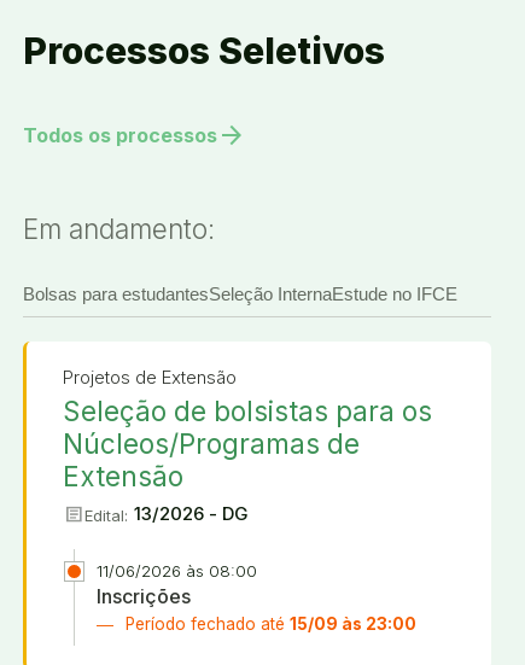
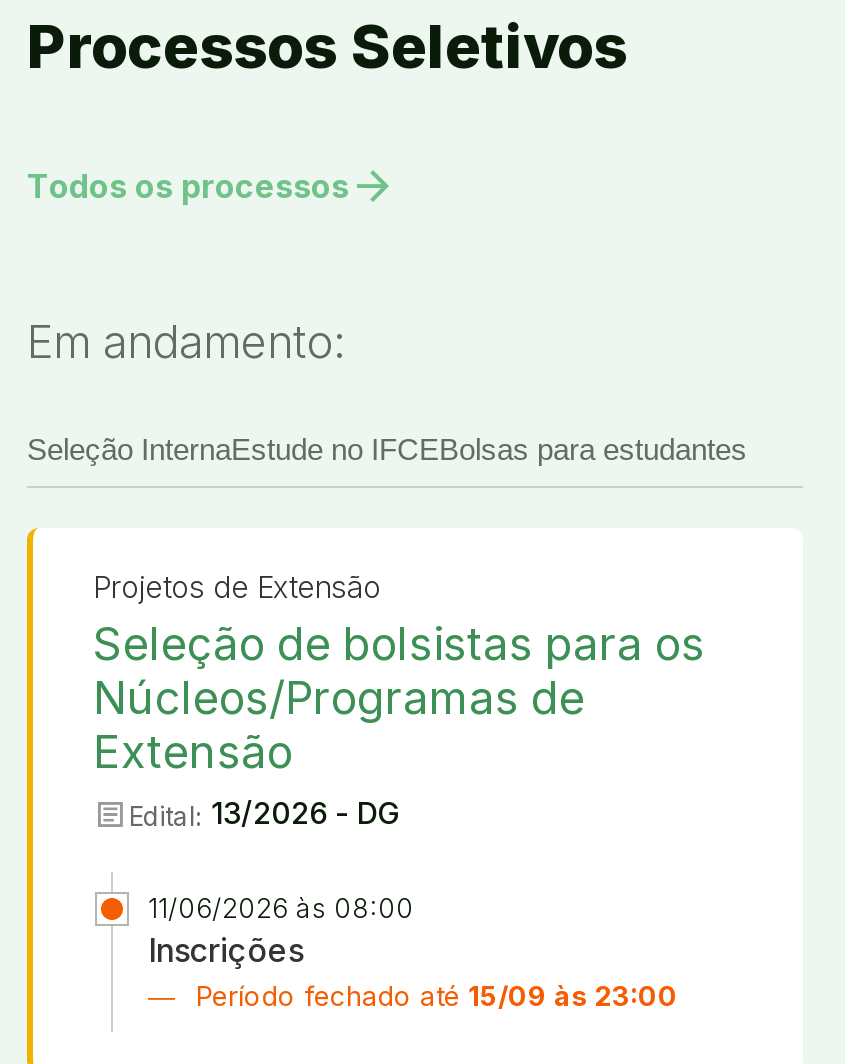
[23,284,457,305] Bolsas para estudantesSeleção InternaEstude no IFCE -> [27,433,747,467] Seleção InternaEstude no IFCEBolsas para estudantes

